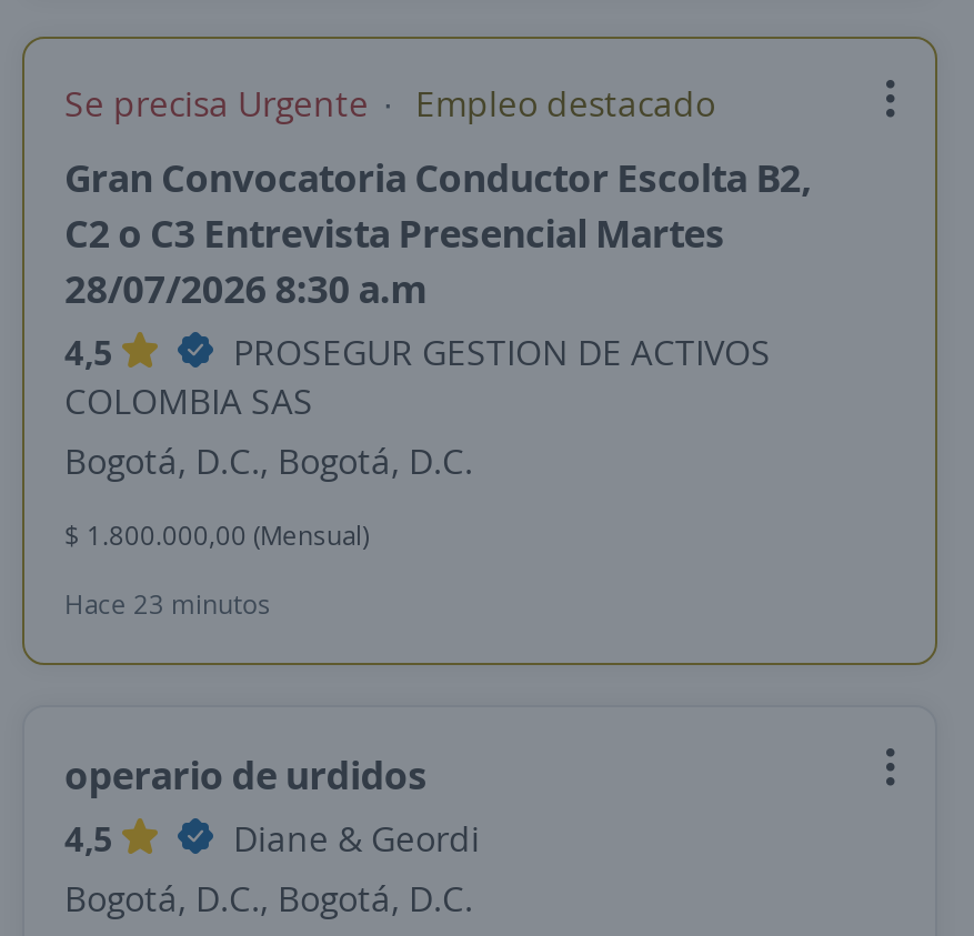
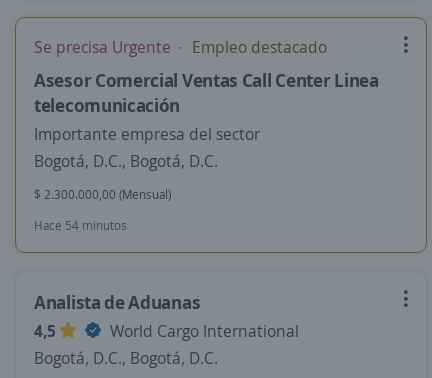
[64,150,811,425] Gran Convocatoria Conductor Escolta B2, | C2 o C3 Entrevista Presencial Martes | 28/07/2026 8:30 a.m | 4,5 | PROSEGUR GESTION DE ACTIVOS | COLOMBIA SAS -> [34,68,379,145] Asesor Comercial Ventas Call Center Linea | telecomunicación | Importante empresa del sector
[64,516,369,554] $ 1.800.000,00 (Mensual) -> [34,186,171,203] $ 2.300.000,00 (Mensual)
[64,585,271,623] Hace 23 minutos -> [34,217,127,234] Hace 54 minutos
[64,747,427,801] operario de urdidos -> [34,290,200,314] Analista de Aduanas
[224,814,480,863] Diane & Geordi -> [106,320,299,342] World Cargo International

